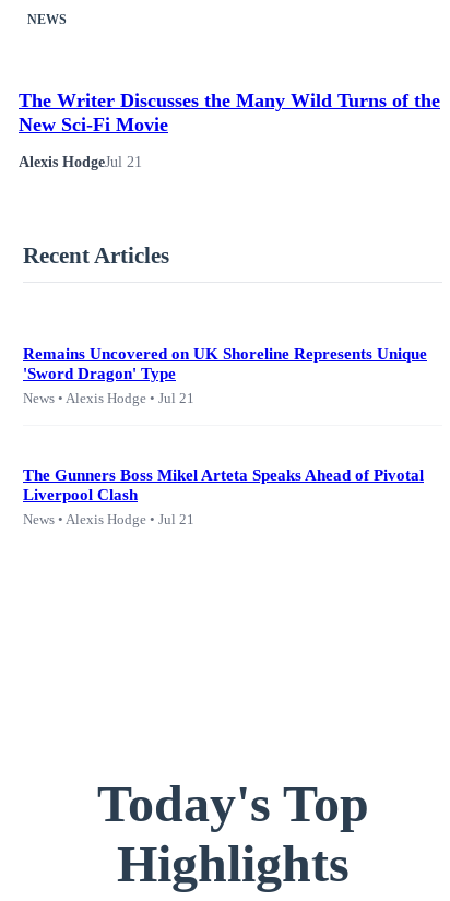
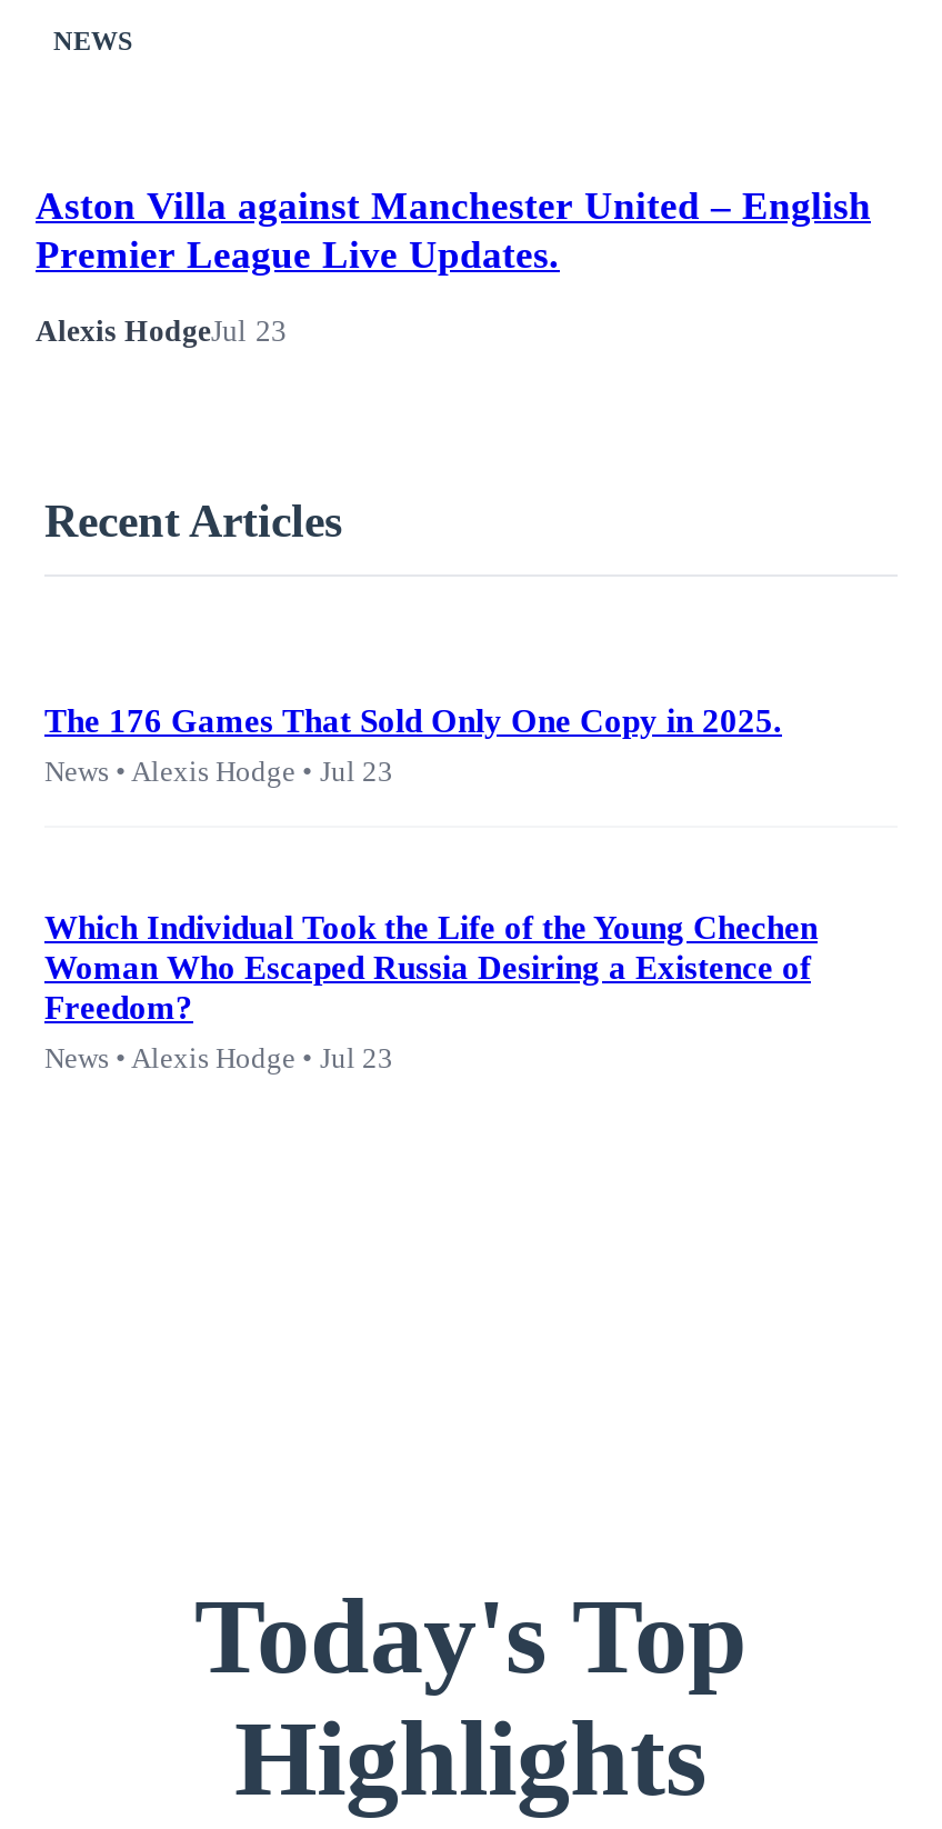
[19,89,440,135] The Writer Discusses the Many Wild Turns of the | New Sci-Fi Movie -> [36,183,871,276] Aston Villa against Manchester United – English | Premier League Live Updates.
[19,154,142,170] Alexis HodgeJul 21 -> [36,314,287,347] Alexis HodgeJul 23
[23,344,427,382] Remains Uncovered on UK Shoreline Represents Unique | 'Sword Dragon' Type -> [44,701,782,738] The 176 Games That Sold Only One Copy in 2025.
[23,391,194,406] News • Alexis Hodge • Jul 21 -> [44,756,393,787] News • Alexis Hodge • Jul 23
[23,465,424,503] The Gunners Boss Mikel Arteta Speaks Ahead of Pivotal | Liverpool Clash -> [44,908,818,1026] Which Individual Took the Life of the Young Chechen | Woman Who Escaped Russia Desiring a Existence of | Freedom?
[23,512,194,527] News • Alexis Hodge • Jul 21 -> [44,1043,393,1075] News • Alexis Hodge • Jul 23

